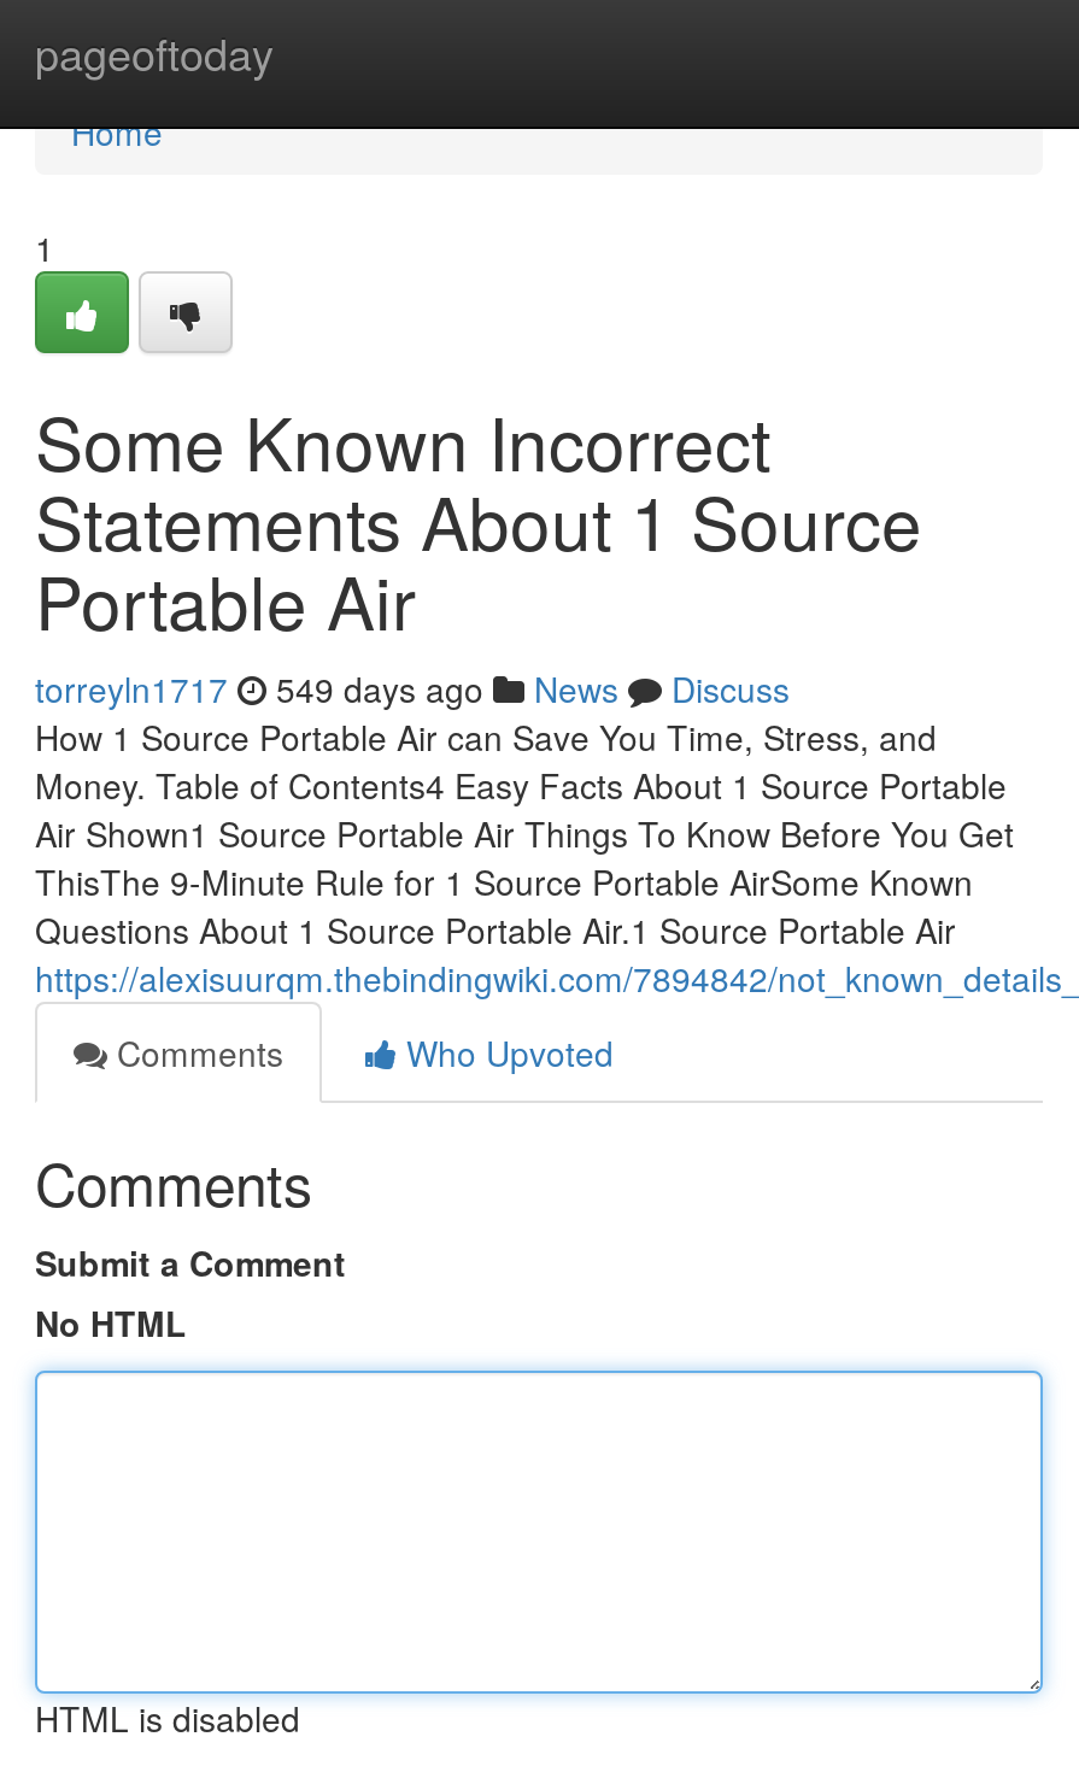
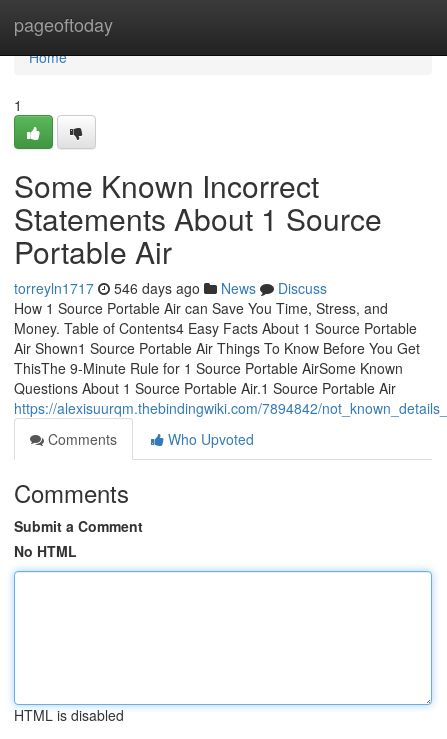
[35,664,790,712] torreyln1717 549 days ago News Discuss -> [14,278,327,298] torreyln1717 546 days ago News Discuss

